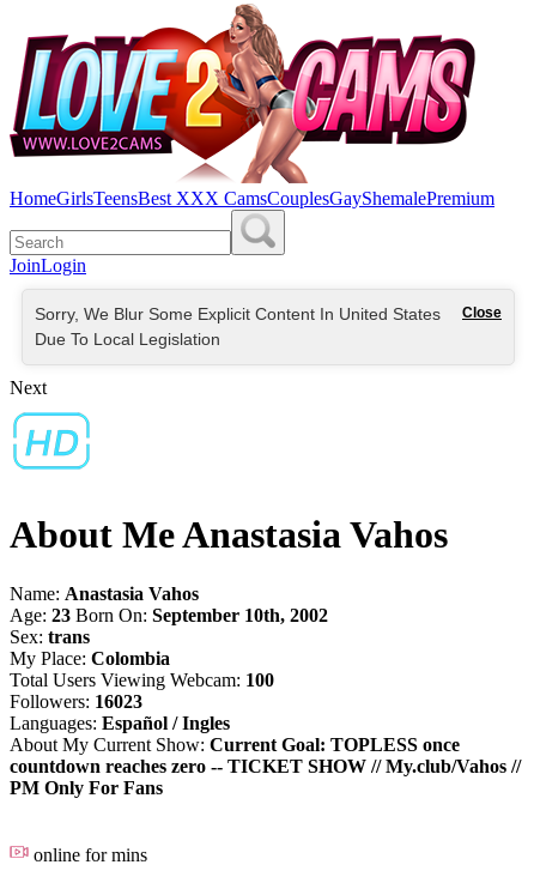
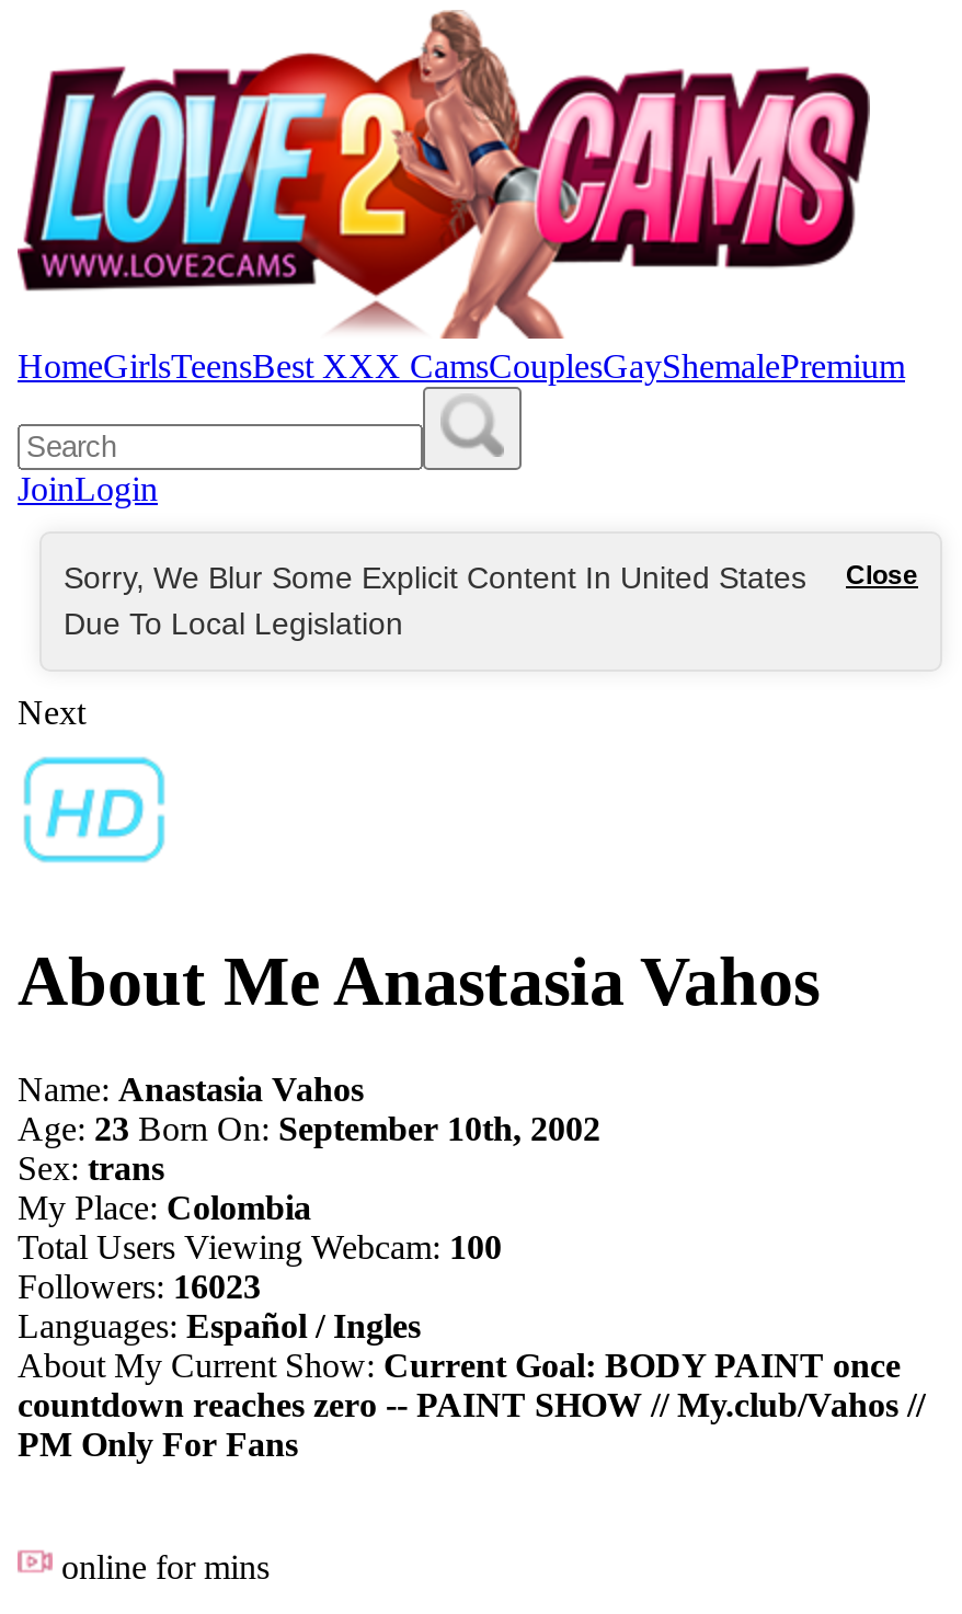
[10,734,521,776] About My Current Show:Current Goal: TOPLESS once | countdown reaches zero -- TICKET SHOW // My.club/Vahos // -> [18,1346,925,1423] About My Current Show:Current Goal: BODY PAINT once | countdown reaches zero -- PAINT SHOW // My.club/Vahos //

